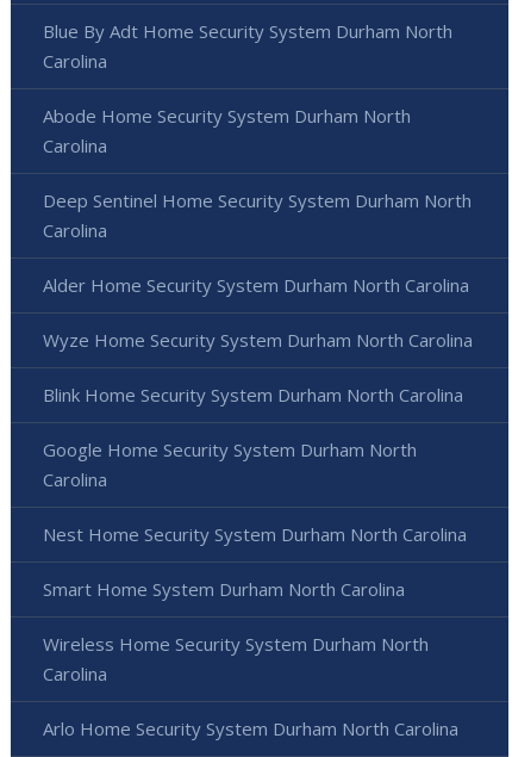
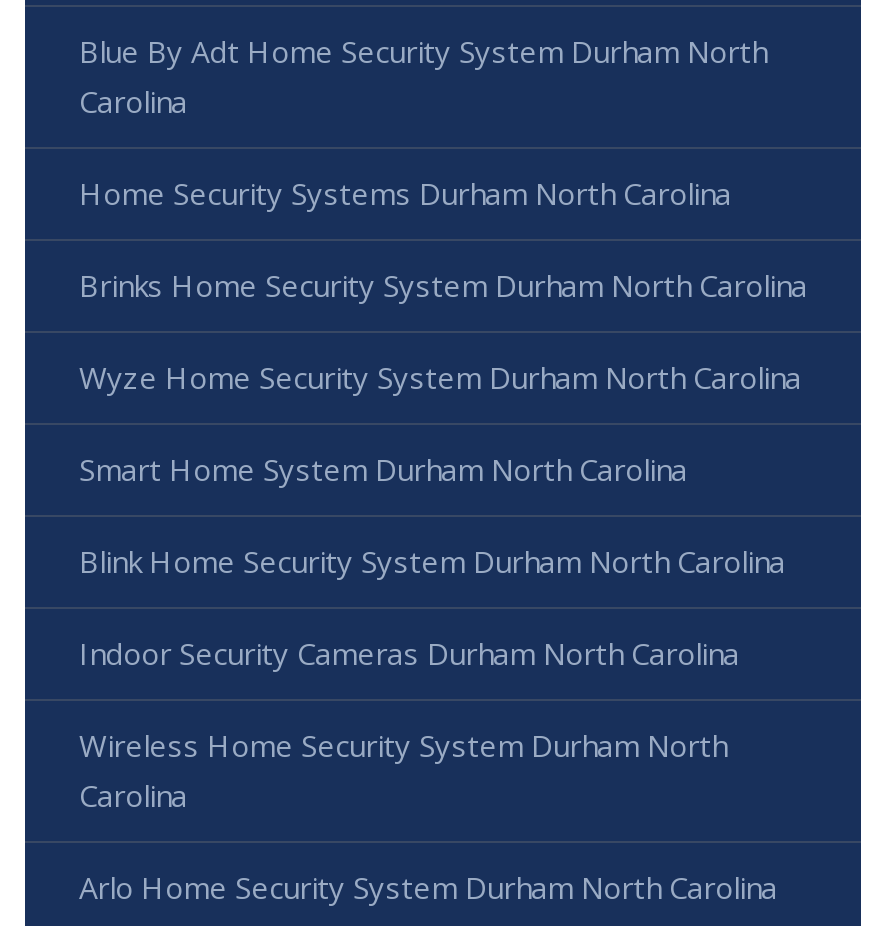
[43,104,472,297] Abode Home Security System Durham North | Carolina | Deep Sentinel Home Security System Durham North | Carolina | Alder Home Security System Durham North Carolina -> [79,174,807,306] Home Security Systems Durham North Carolina | Brinks Home Security System Durham North Carolina
[43,438,467,546] Google Home Security System Durham North | Carolina | Nest Home Security System Durham North Carolina -> [79,634,739,674] Indoor Security Cameras Durham North Carolina
moved [43,577,405,601] -> [79,450,687,490]: Smart Home System Durham North Carolina

